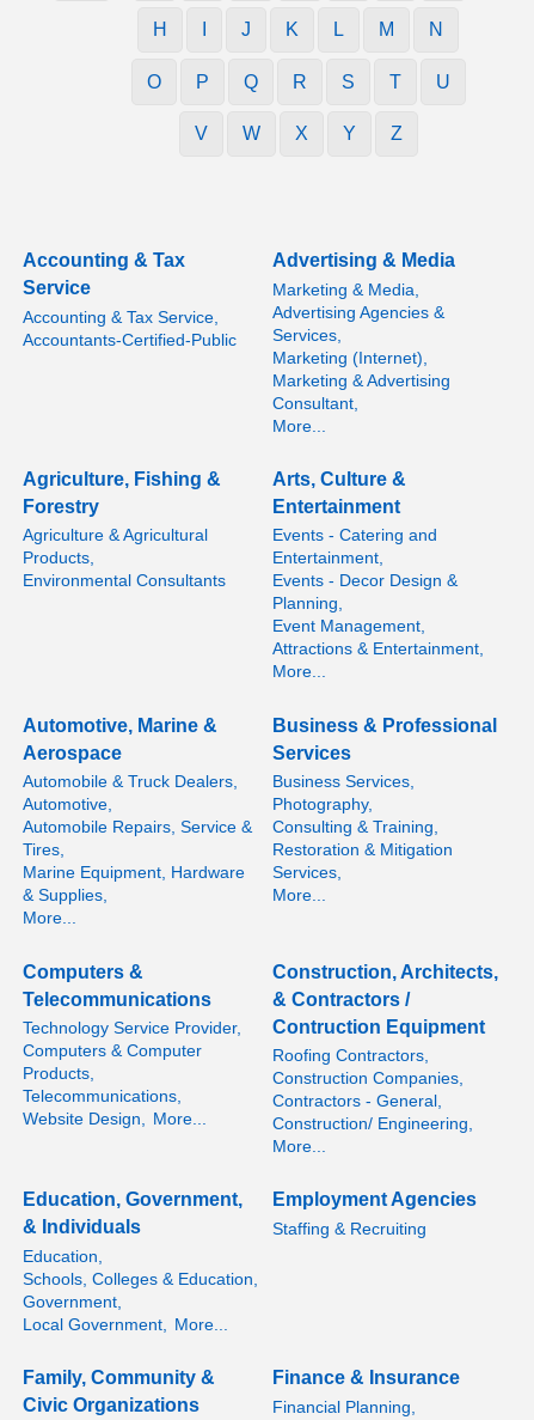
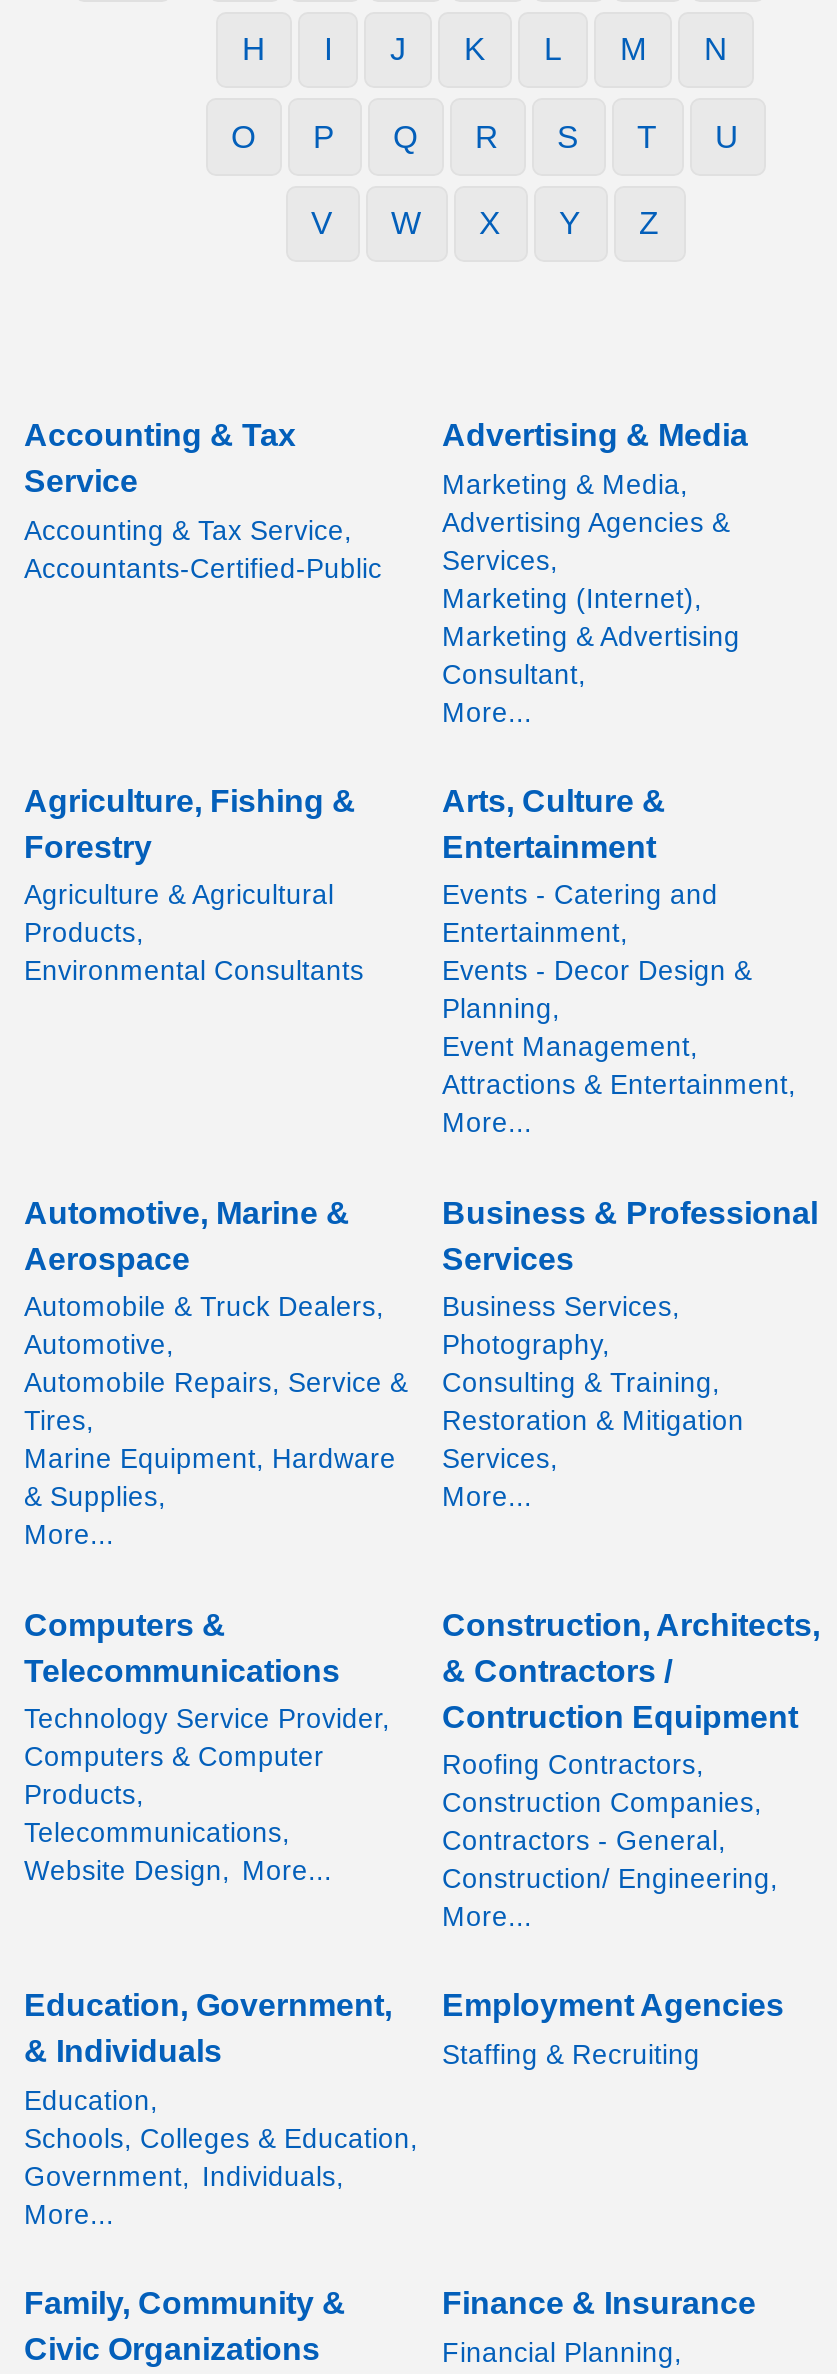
[23,1293,228,1334] Government, | Local Government, More... -> [24,2162,344,2230] Government, Individuals, | More...

